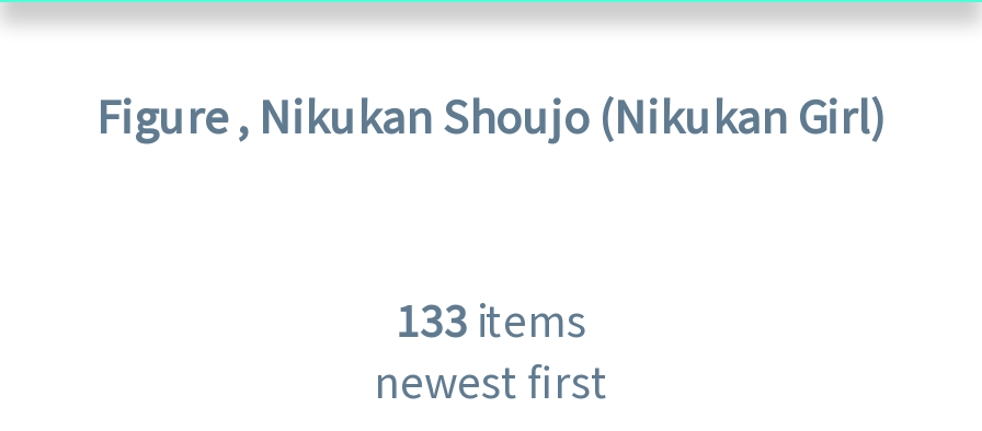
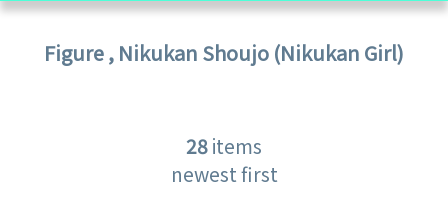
[396,289,586,350] 133 items -> [186,132,262,160] 28 items

